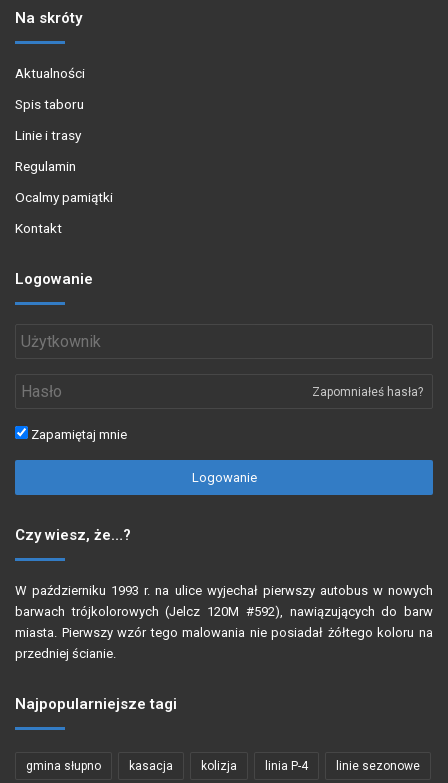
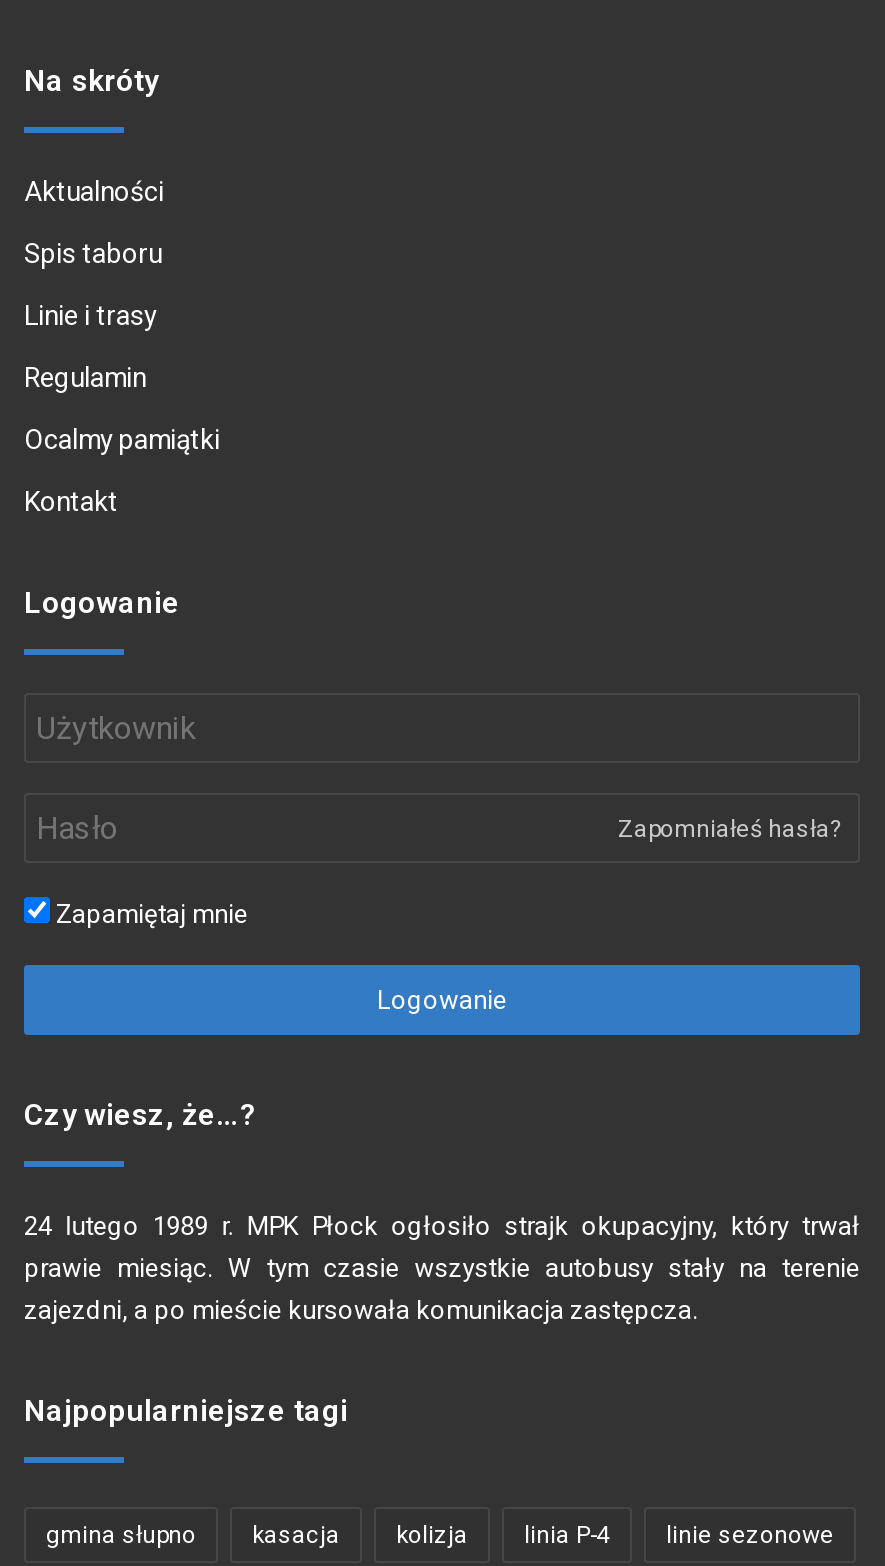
[15,583,433,661] W październiku 1993 r. na ulice wyjechał pierwszy autobus w nowych | barwach trójkolorowych (Jelcz 120M #592), nawiązujących do barw | miasta. Pierwszy wzór tego malowania nie posiadał żółtego koloru na | przedniej ścianie. -> [24,1211,860,1325] 24 lutego 1989 r. MPK Płock ogłosiło strajk okupacyjny, który trwał | prawie miesiąc. W tym czasie wszystkie autobusy stały na terenie | zajezdni, a po mieście kursowała komunikacja zastępcza.

